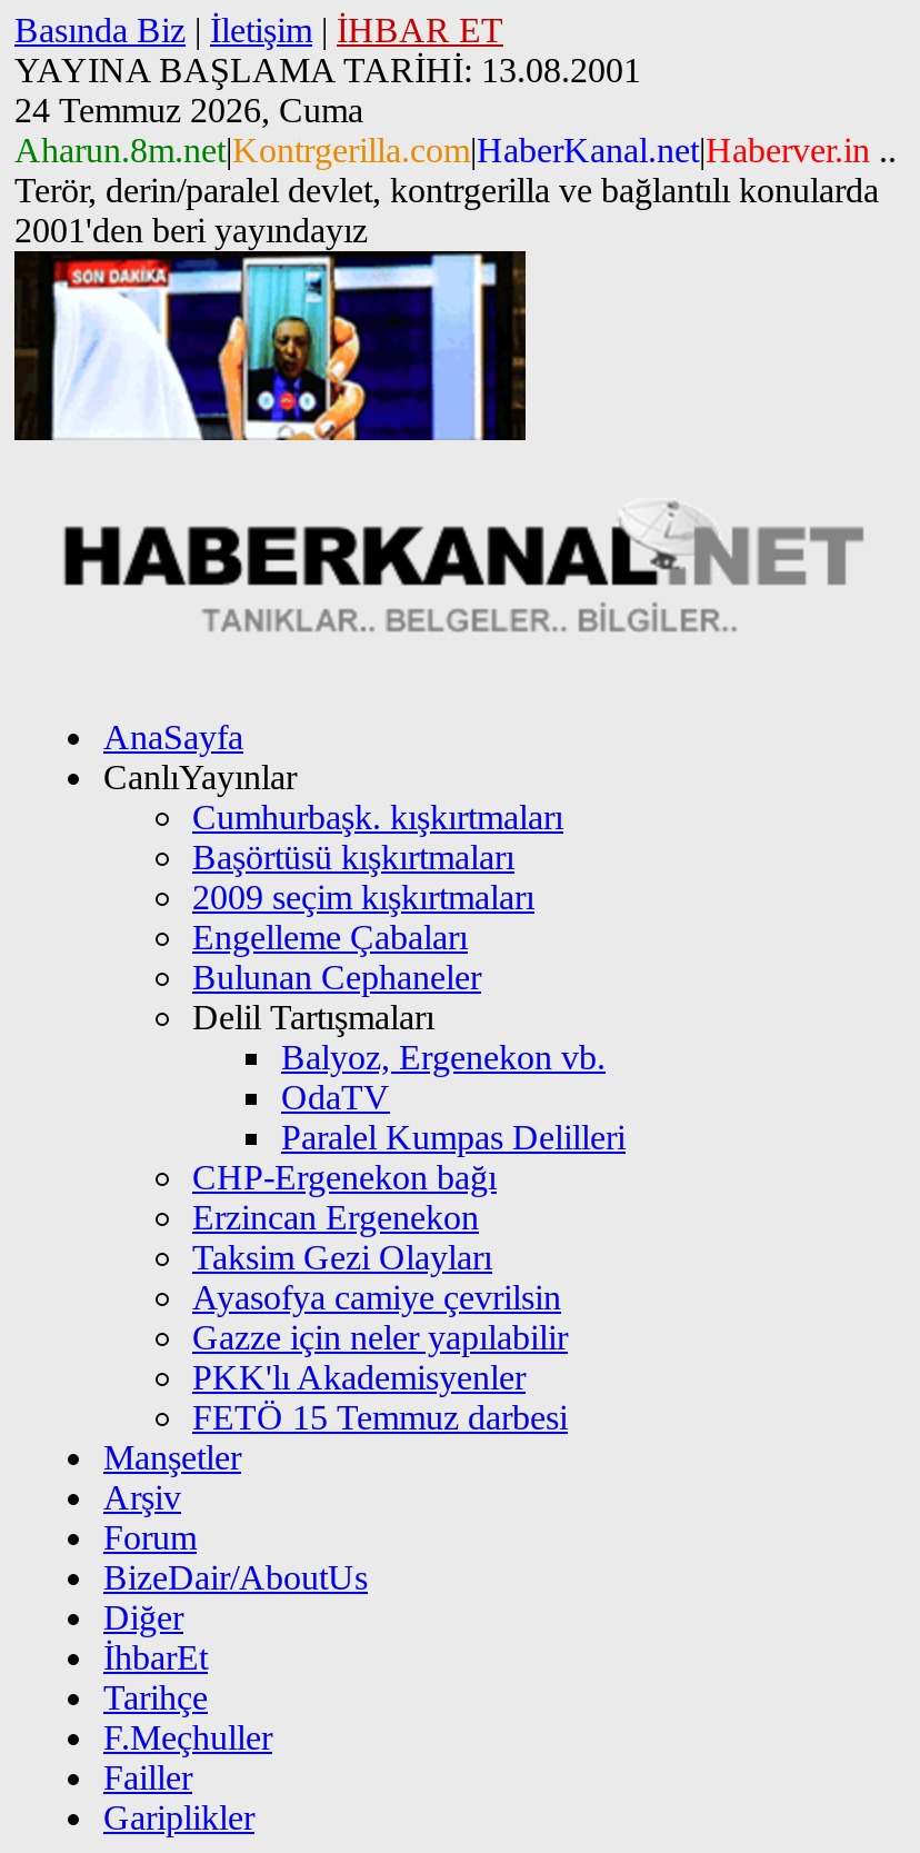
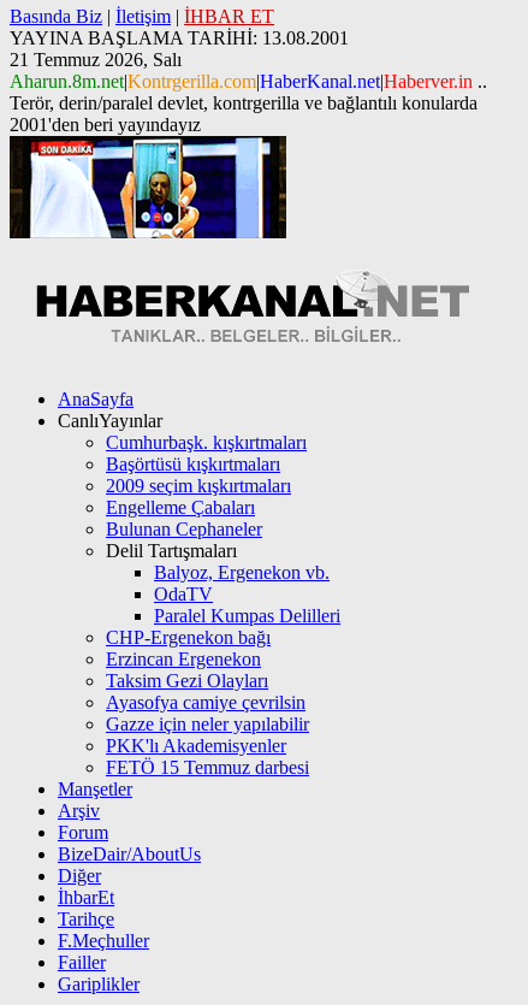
[14,91,363,129] 24 Temmuz 2026, Cuma -> [10,49,182,70] 21 Temmuz 2026, Salı

